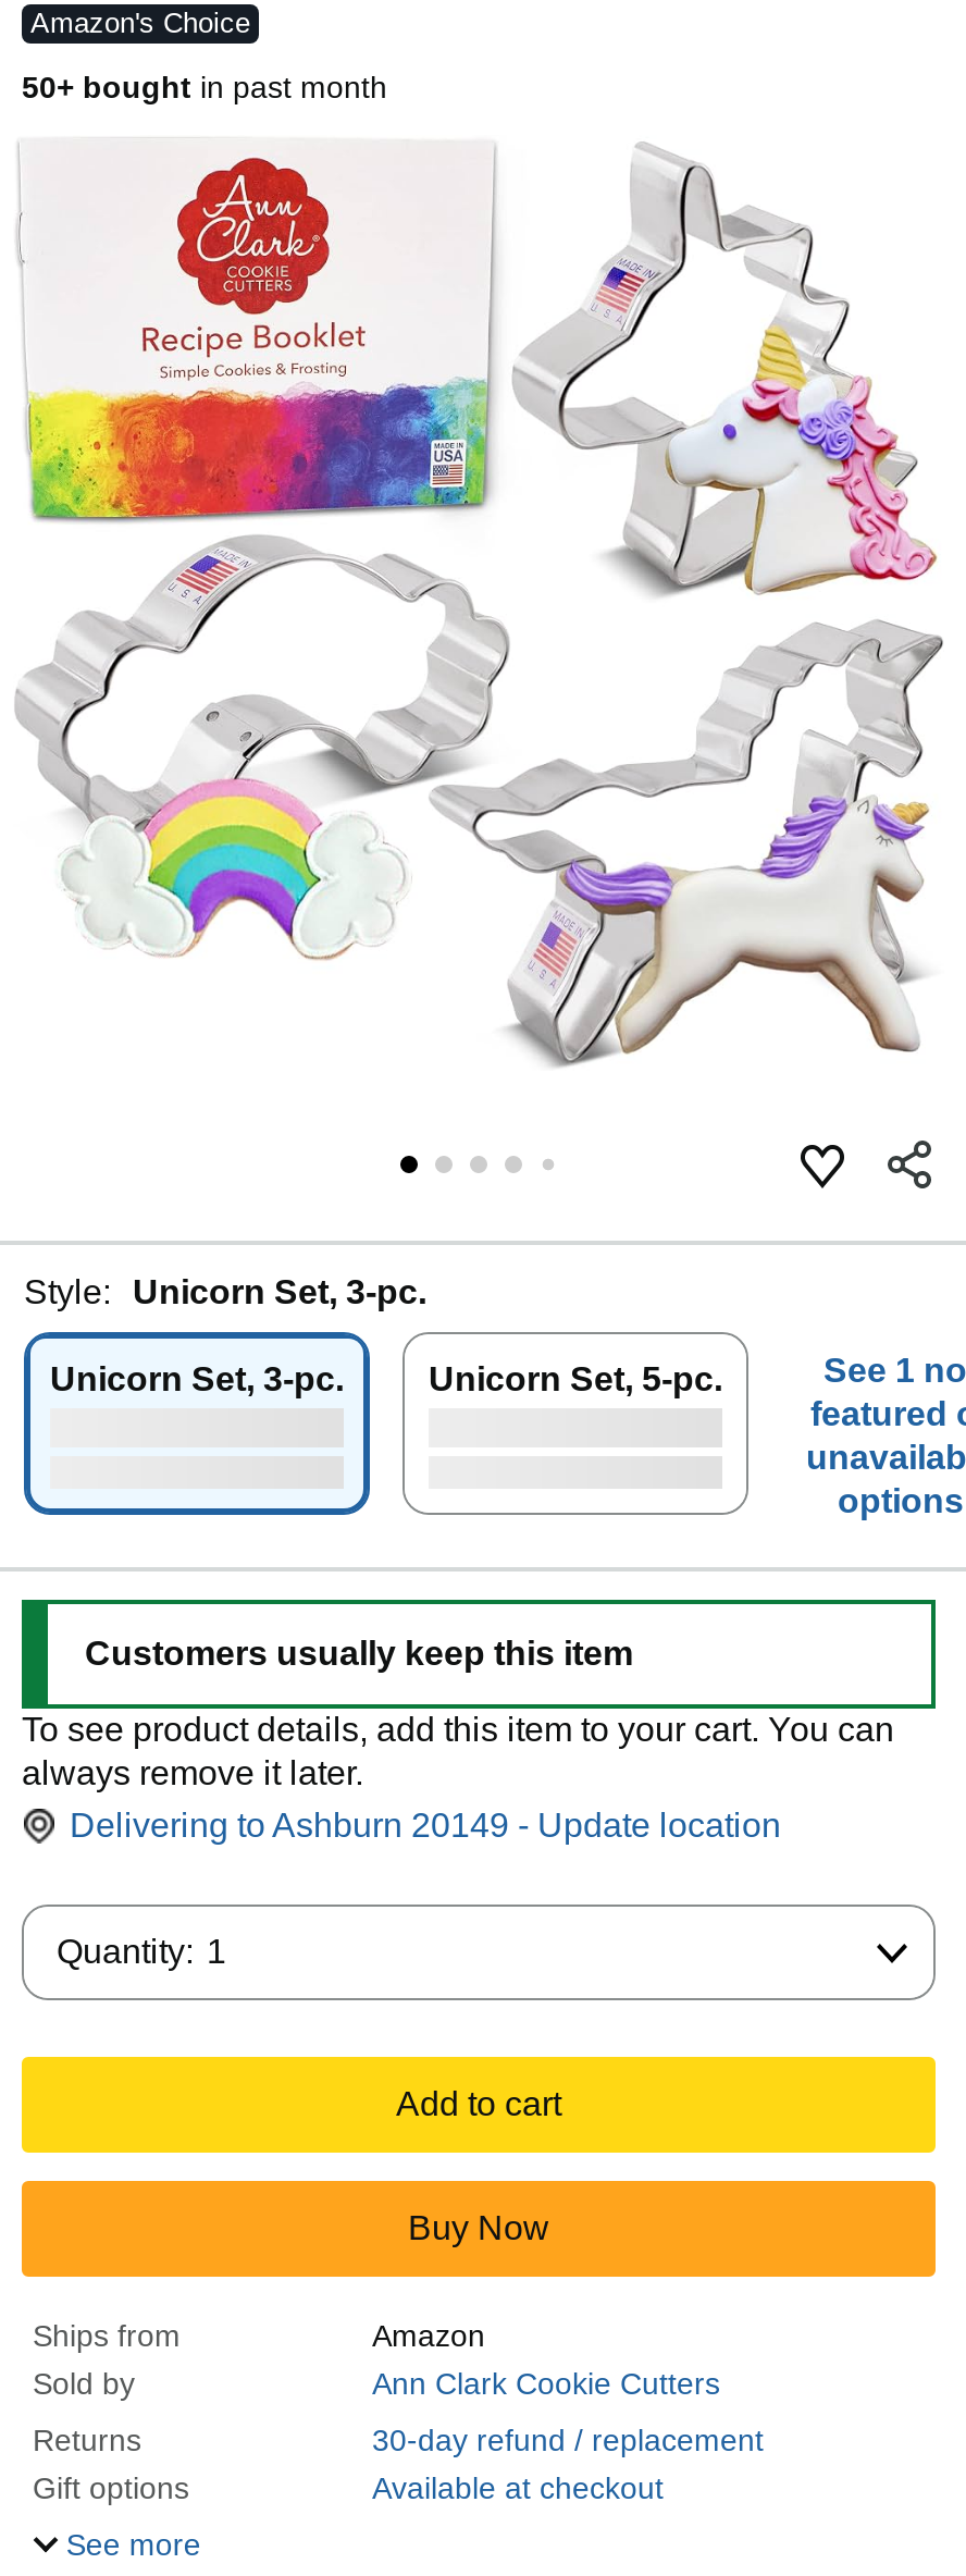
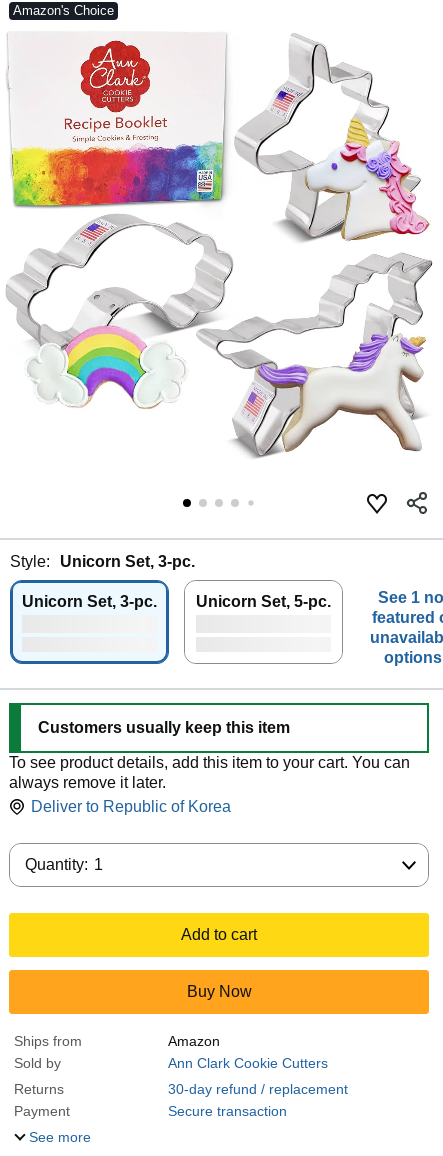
[22,70,387,104] 50+ bought in past month -> none
[70,1806,781,1843] Delivering to Ashburn 20149 - Update location -> [31,798,231,815] Deliver to Republic of Korea
[33,2470,664,2505] Gift options | Available at checkout -> [14,1103,287,1119] Payment | Secure transaction

